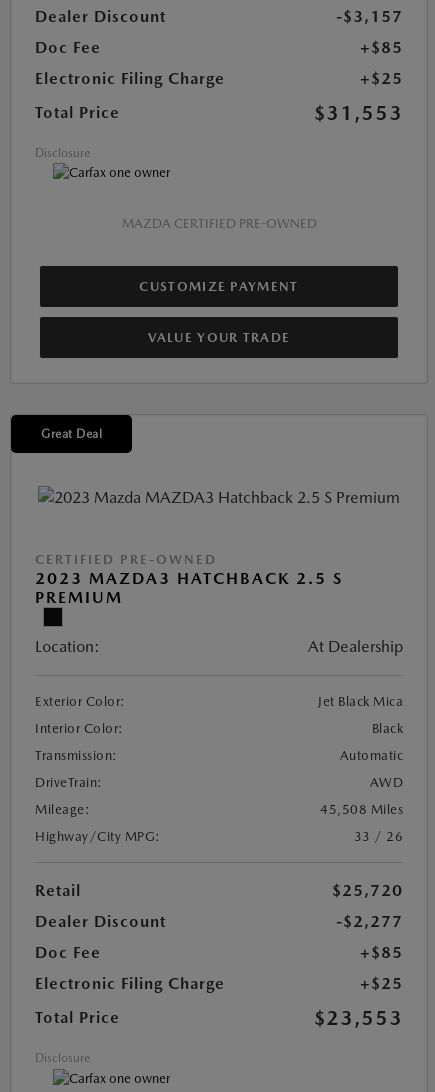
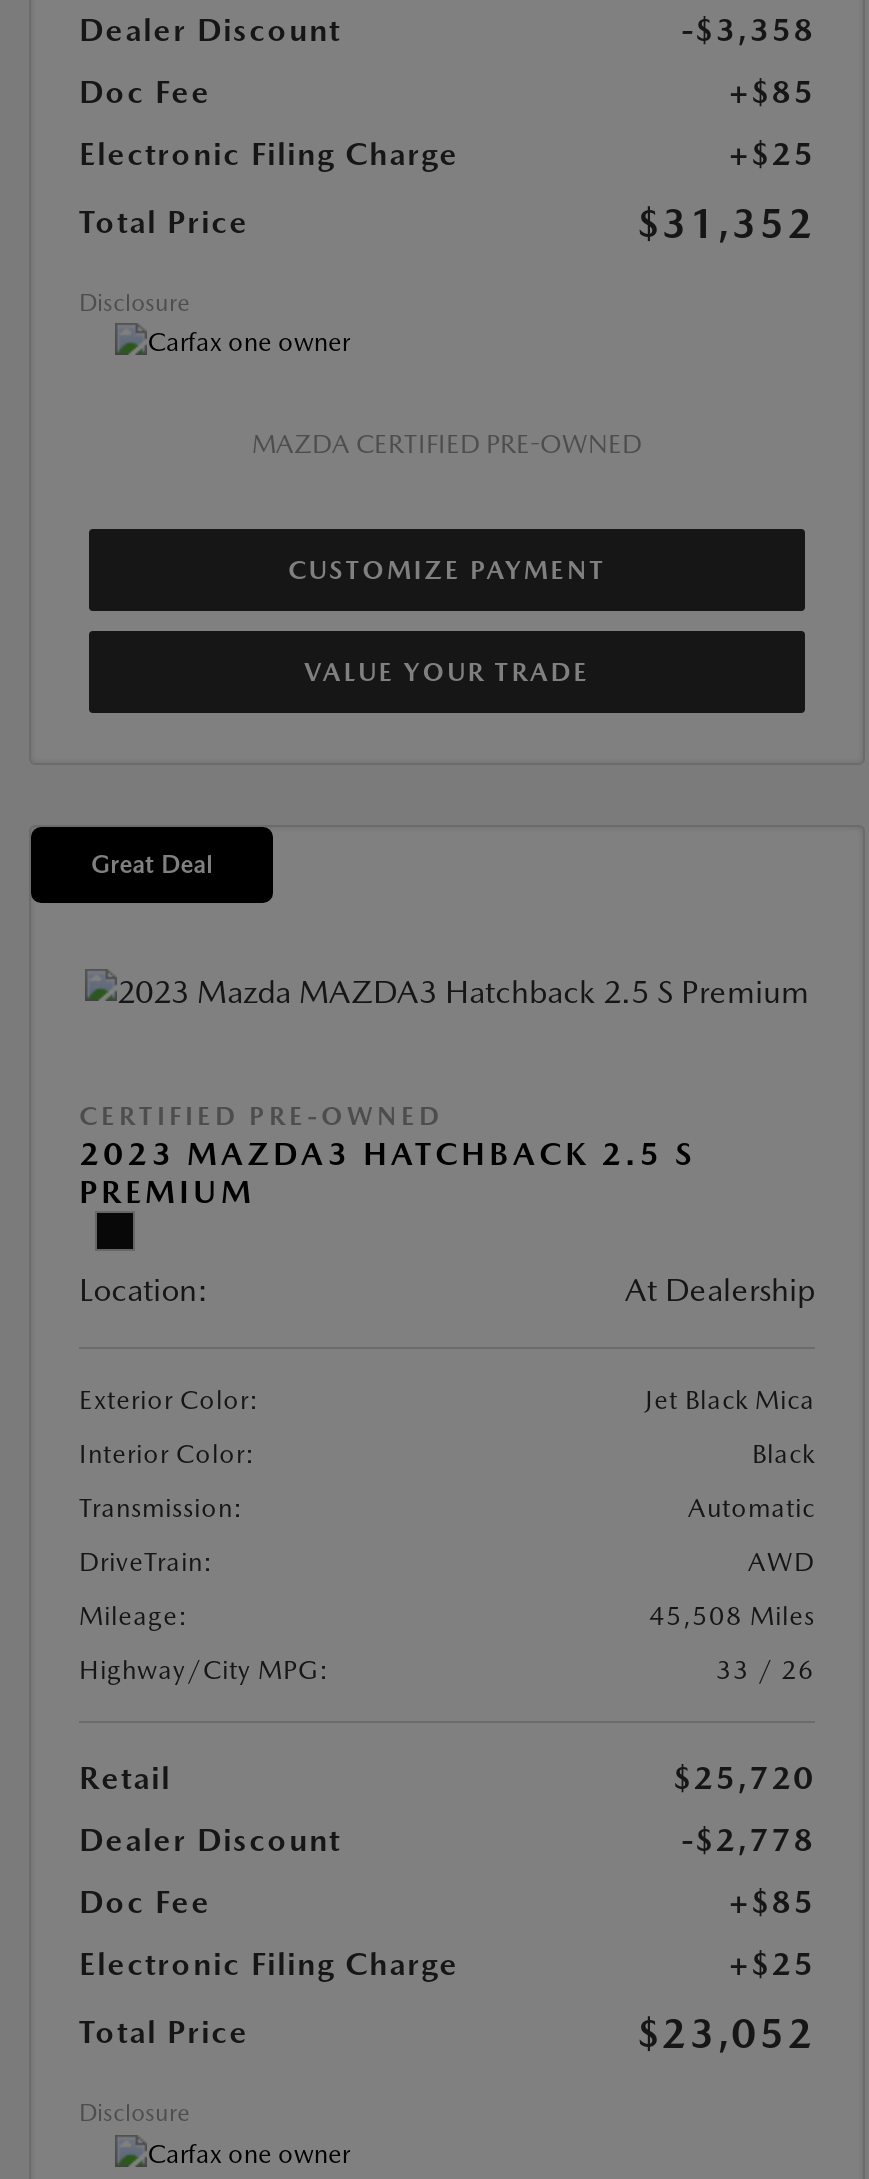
[336,7,403,26] -$3,157 -> [681,10,815,48] -$3,358
[314,101,403,125] $31,553 -> [637,198,815,246] $31,352
[336,912,403,931] -$2,277 -> [681,1822,815,1860] -$2,778
[314,1006,403,1030] $23,553 -> [637,2010,815,2058] $23,052

